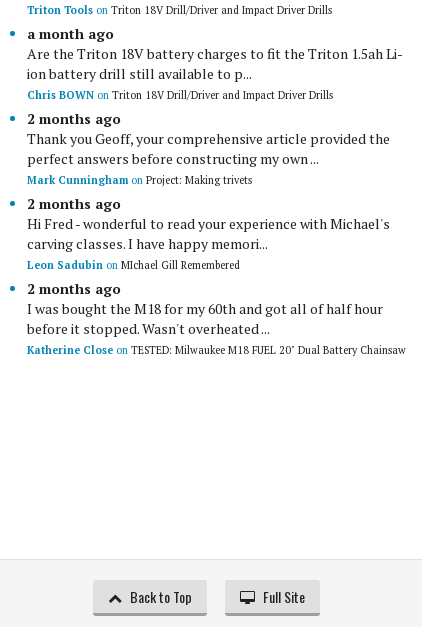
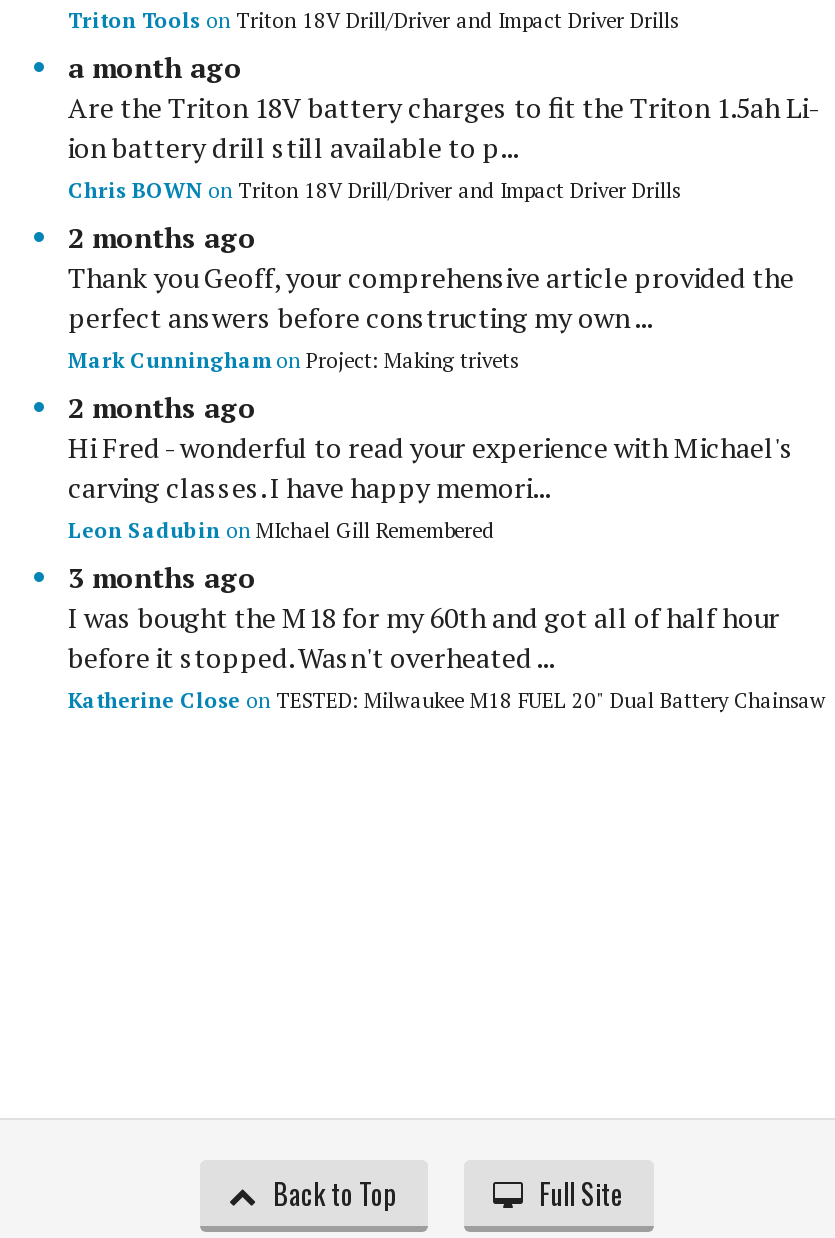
[27,279,121,298] 2 months ago -> [68,558,256,596] 3 months ago

